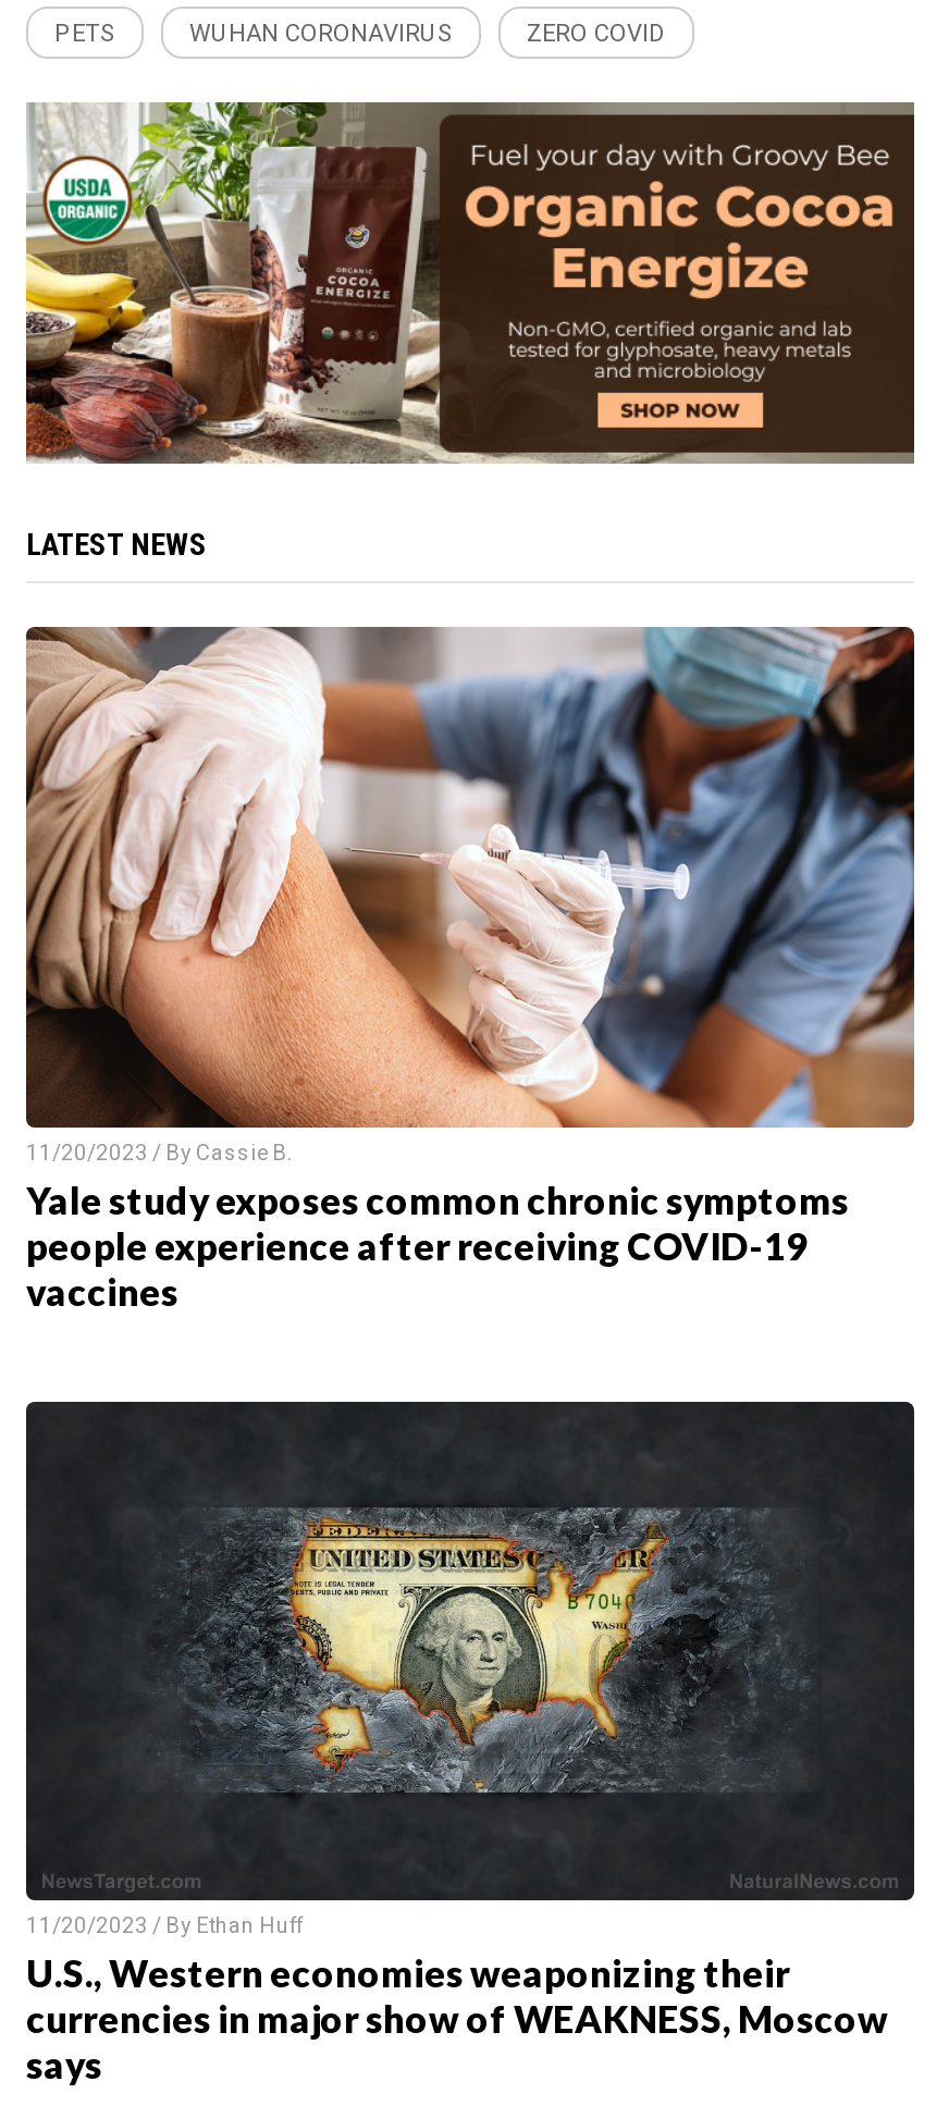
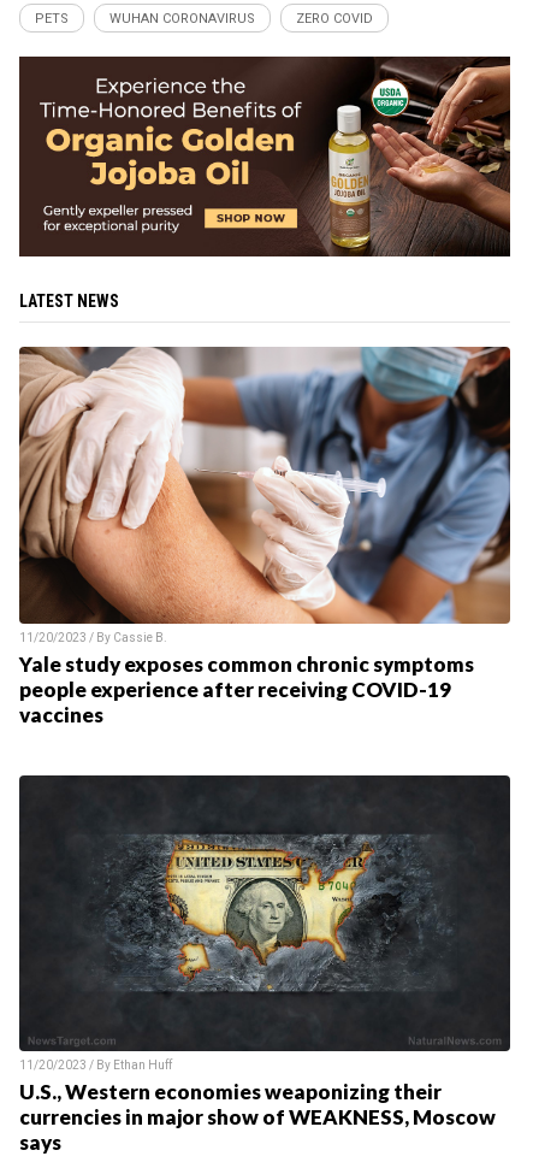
[24,100,916,466] [image] -> [18,55,511,258] [image]

